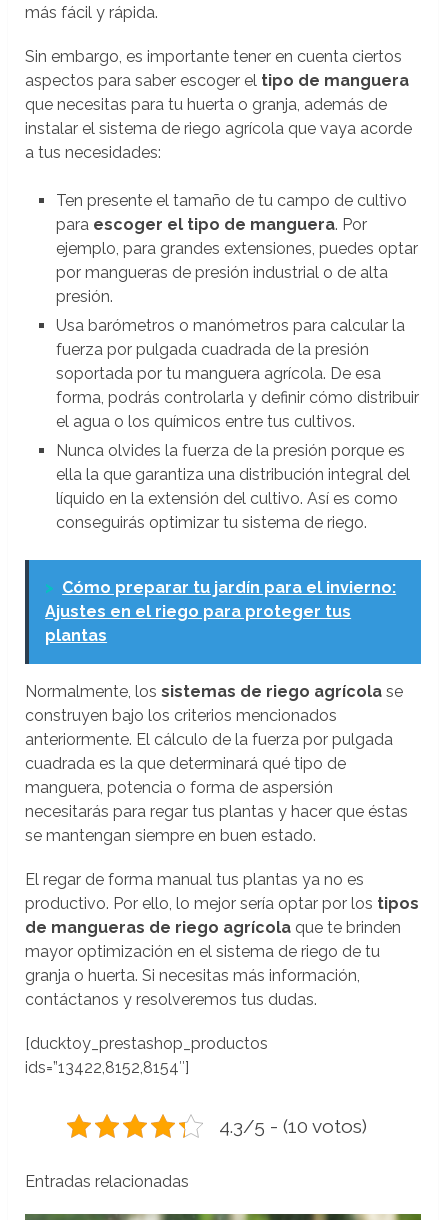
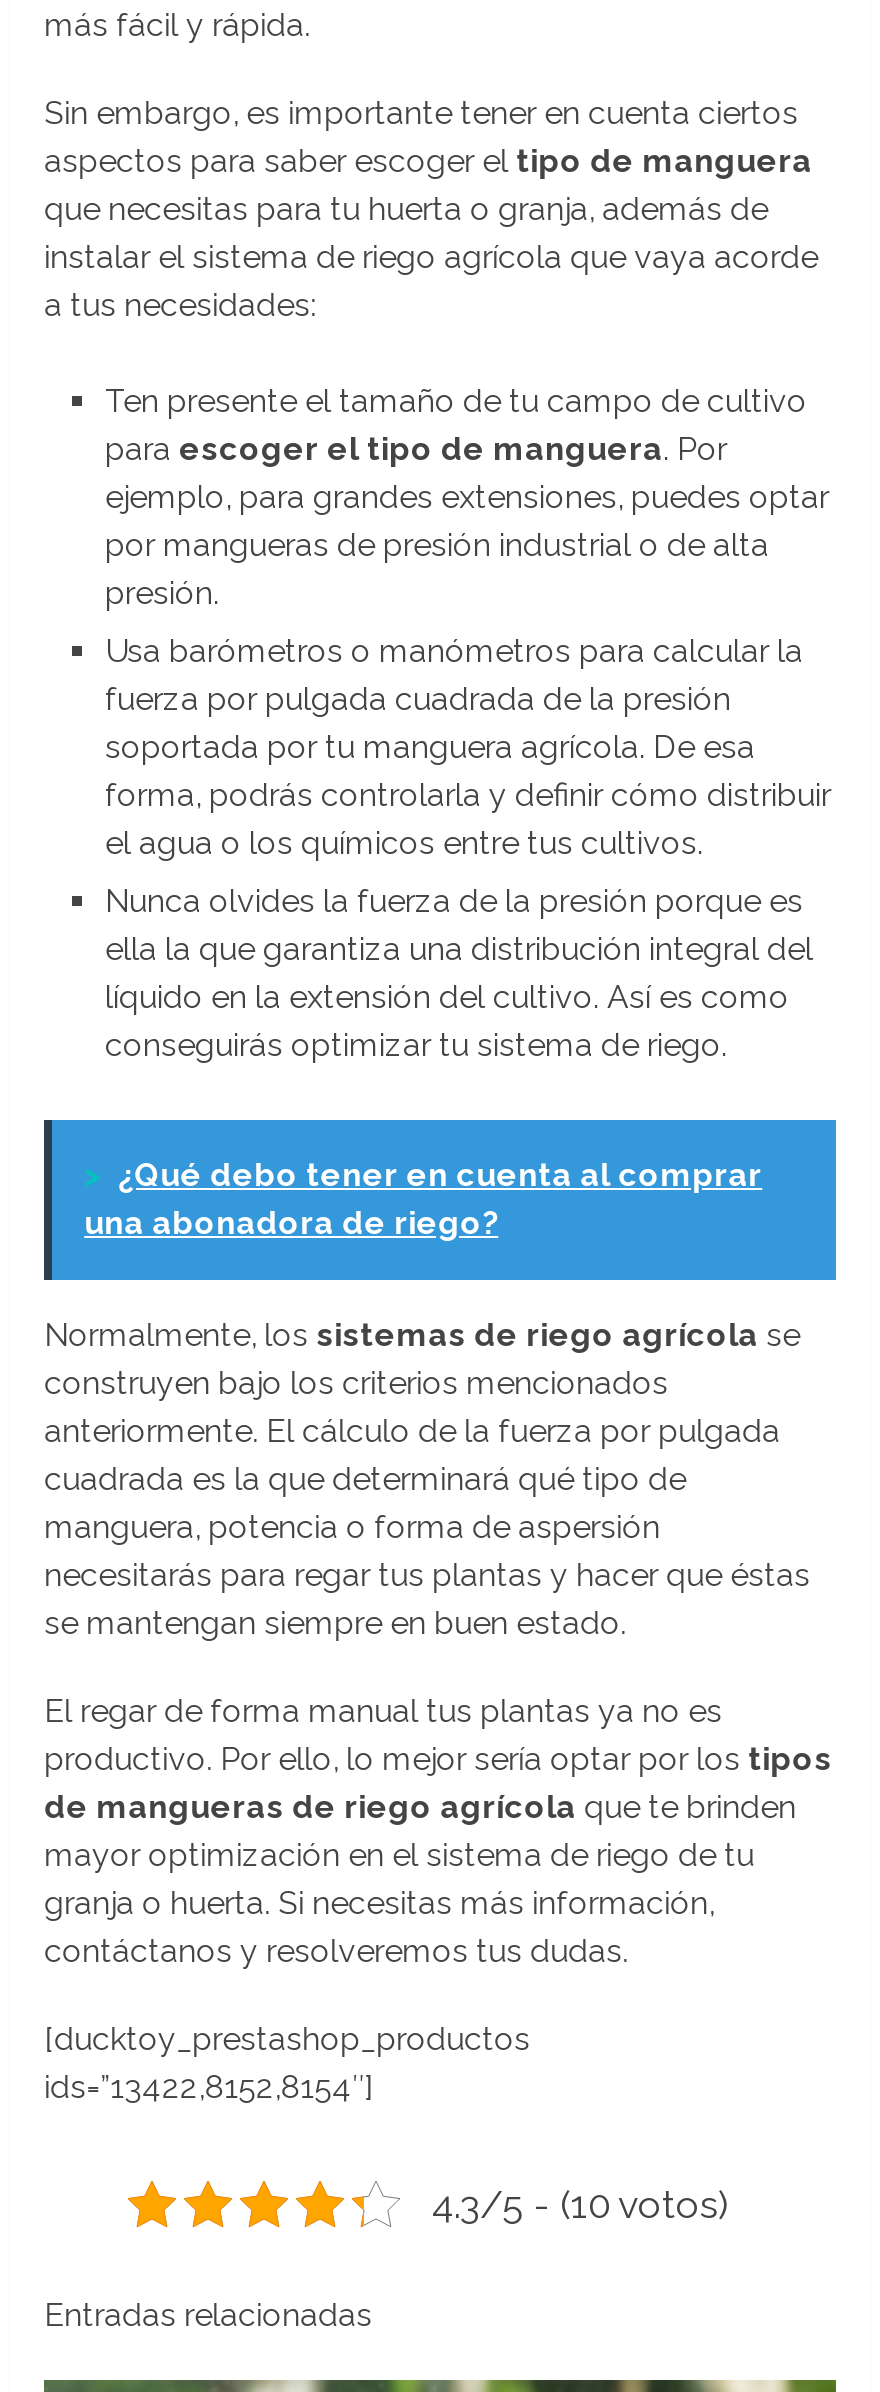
[45,578,396,645] > Cómo preparar tu jardín para el invierno: | Ajustes en el riego para proteger tus | plantas -> [84,1157,762,1243] > ¿Qué debo tener en cuenta al comprar | una abonadora de riego?

